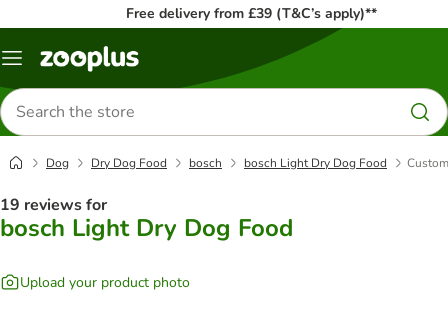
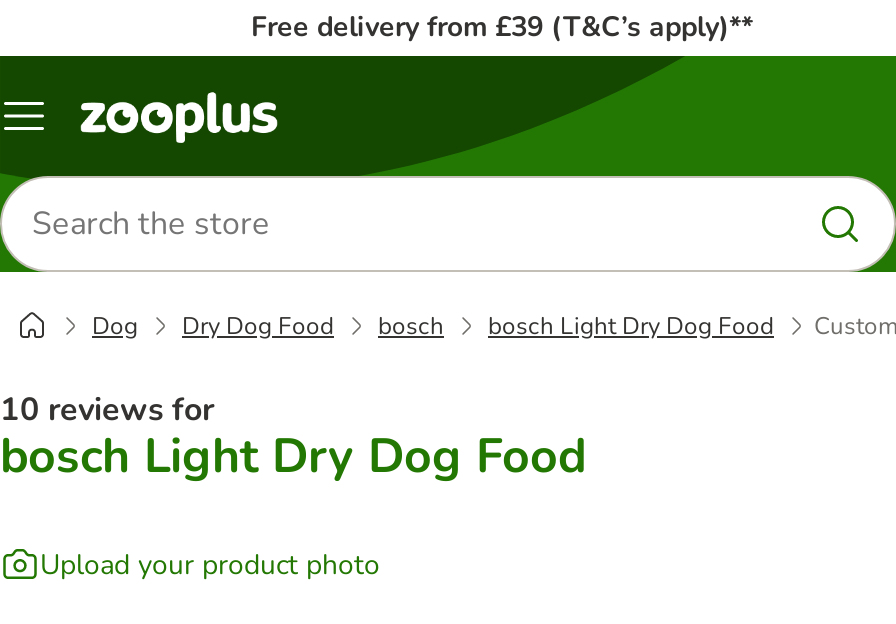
[0,194,107,216] 19 reviews for -> [0,388,214,432] 10 reviews for

